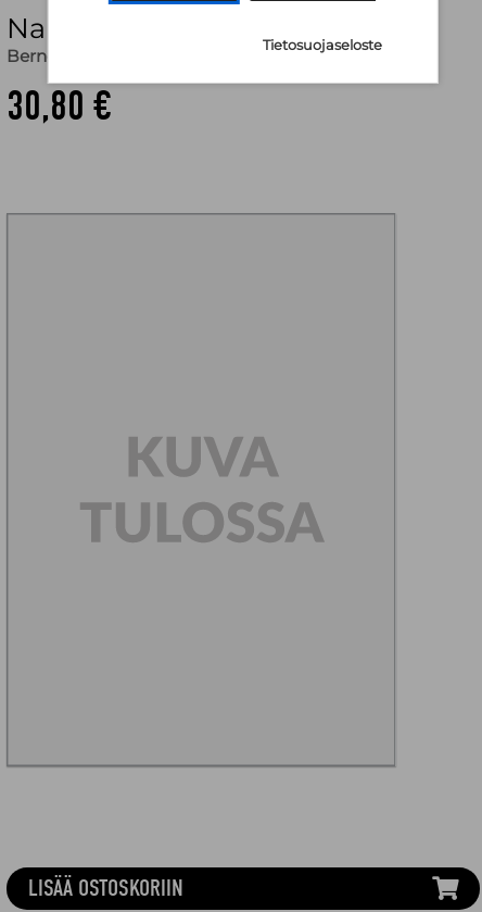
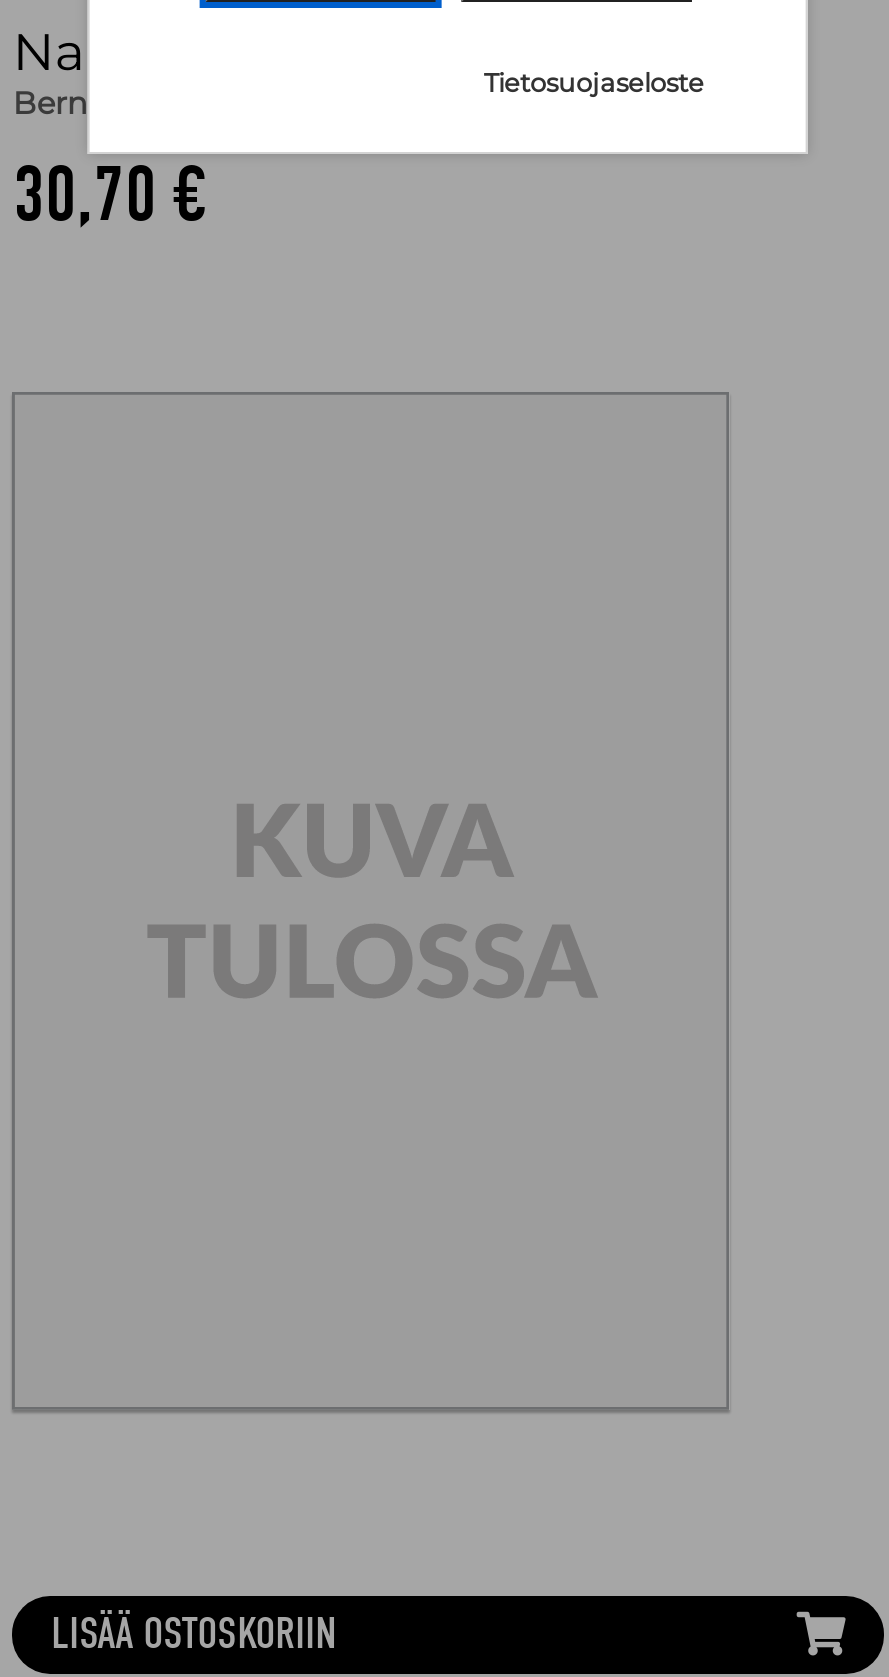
[7,81,112,130] 30,80 € -> [13,149,207,239] 30,70 €

